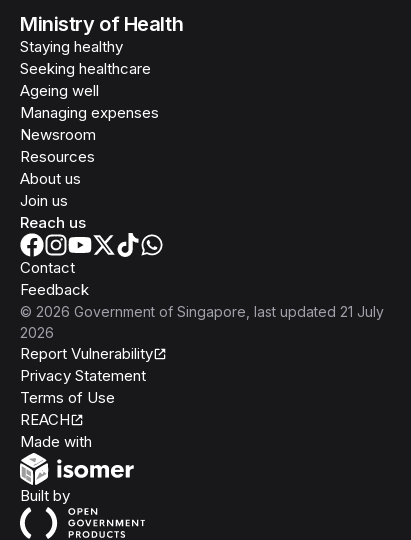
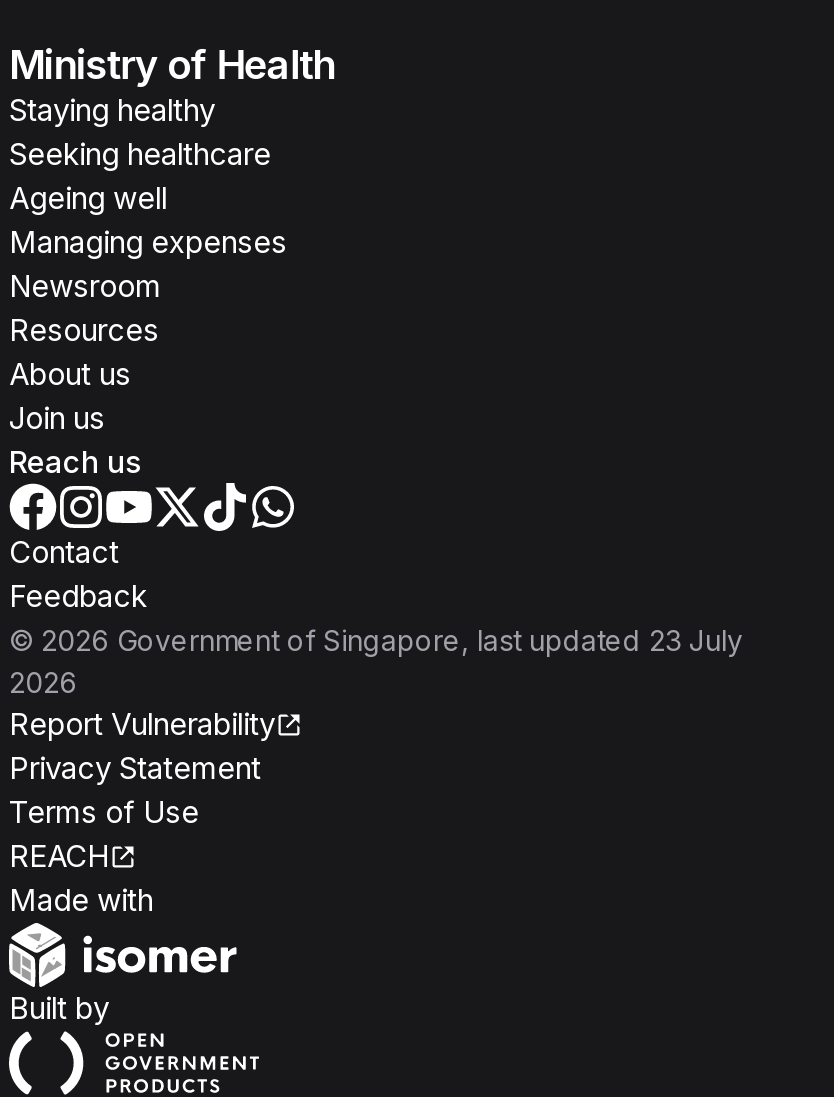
[20,303,384,320] © 2026 Government of Singapore, last updated 21 July -> [9,623,743,657] © 2026 Government of Singapore, last updated 23 July

